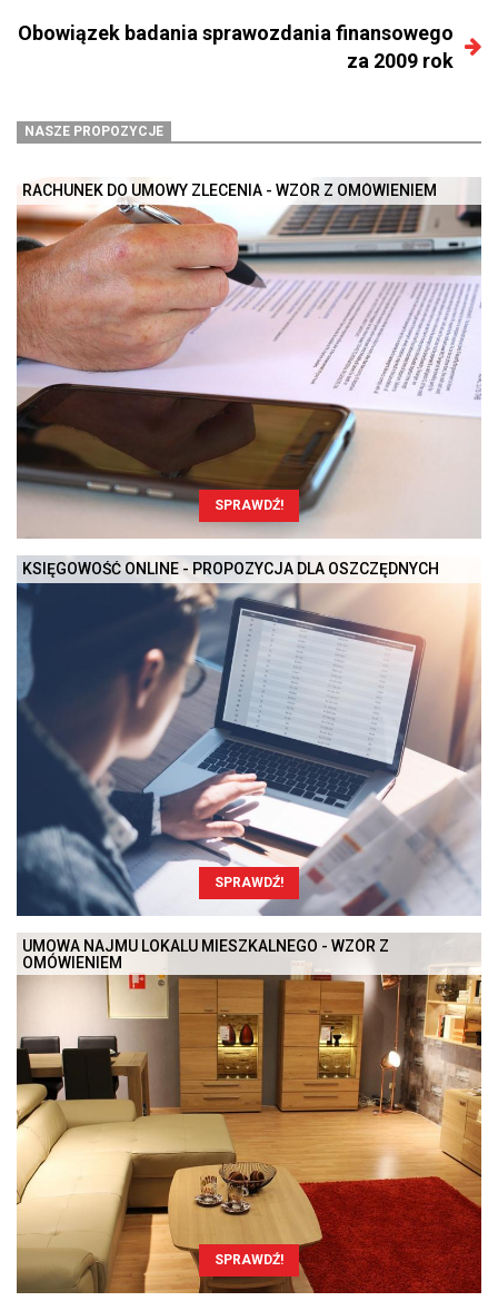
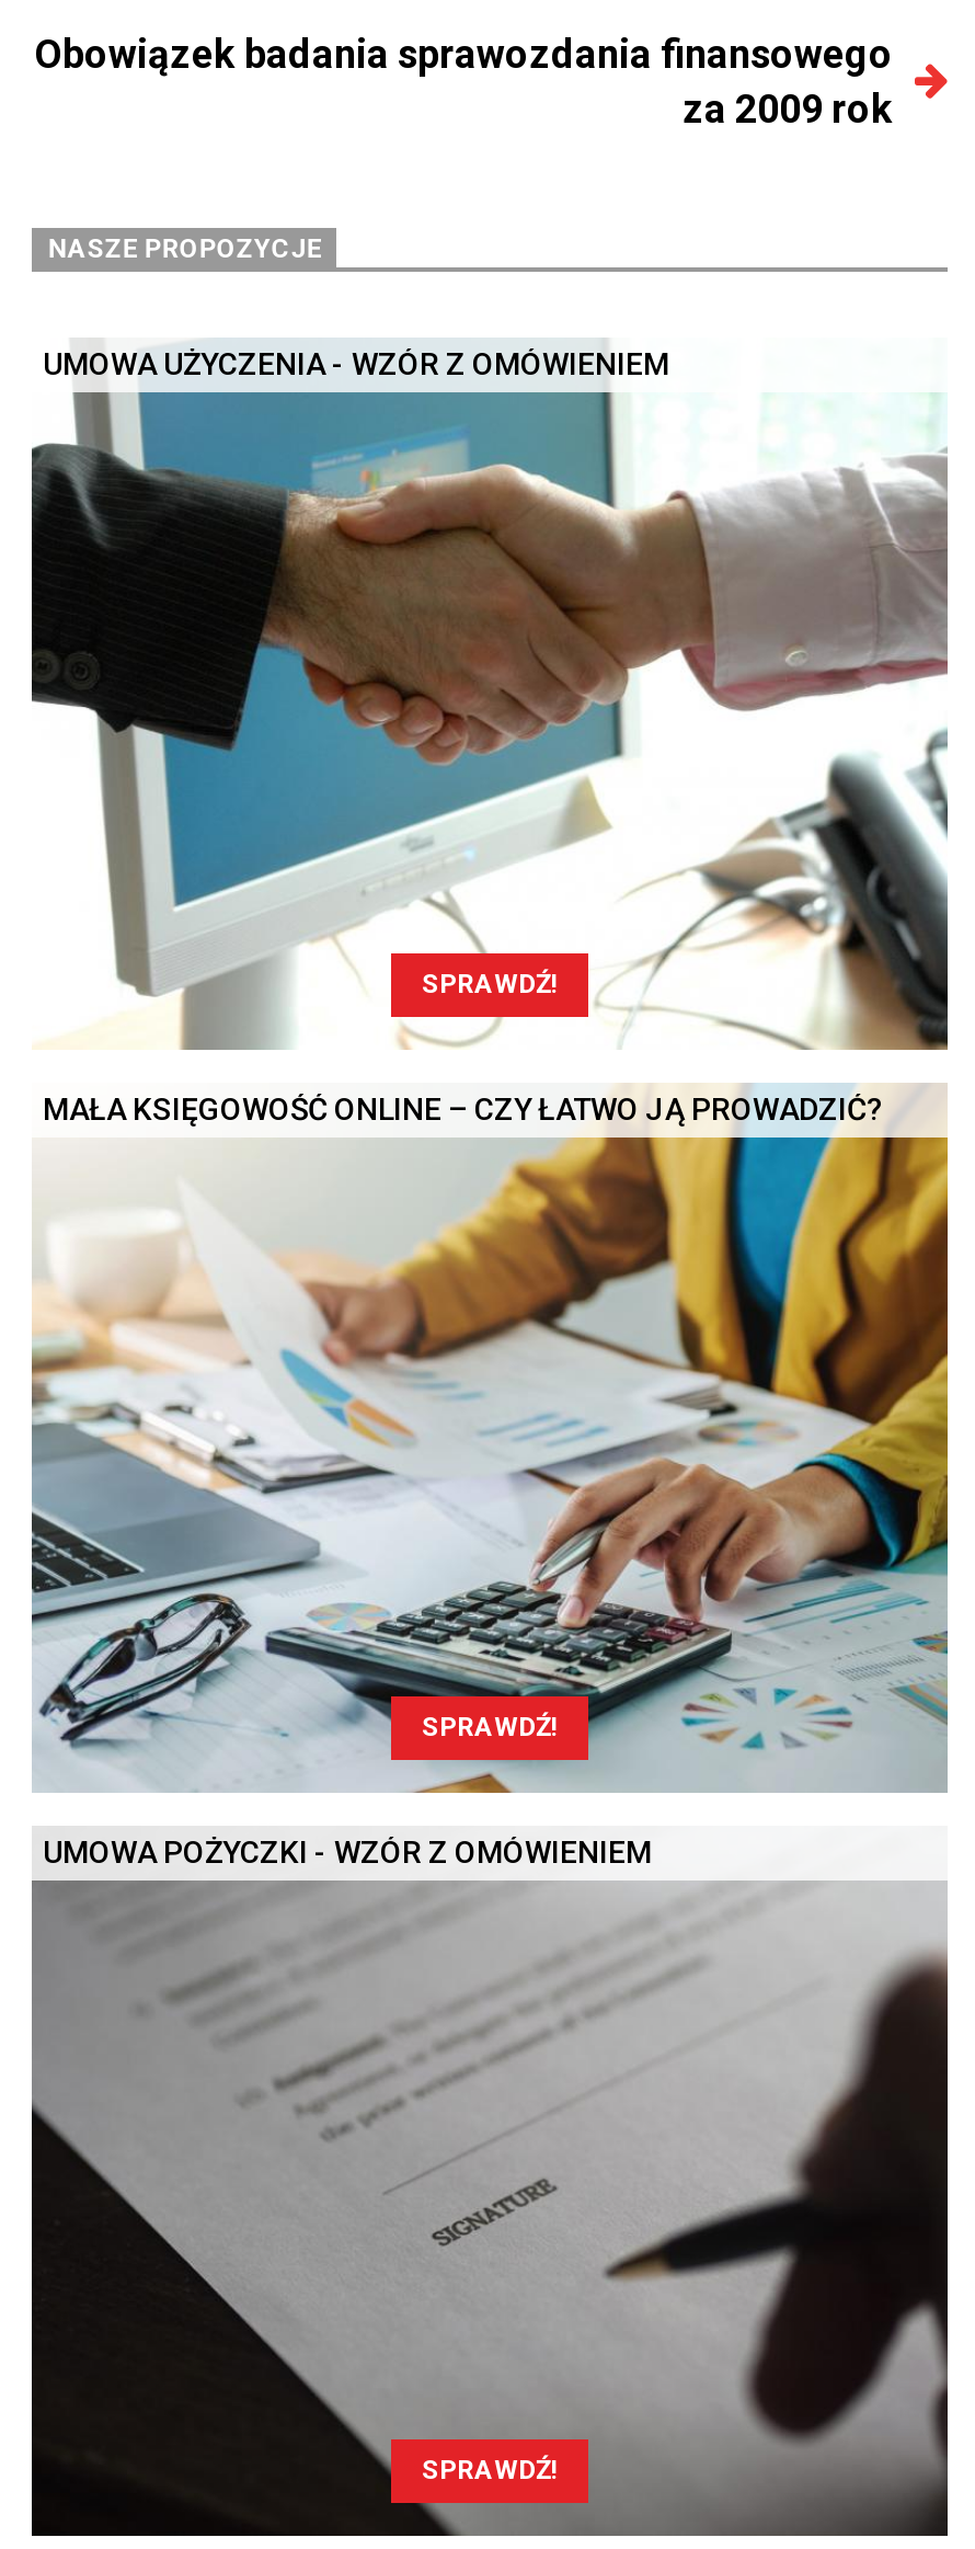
[16,179,482,539] [image] | RACHUNEK DO UMOWY ZLECENIA - WZÓR Z OMÓWIENIEM -> [30,344,950,1050] [image] | UMOWA UŻYCZENIA - WZÓR Z OMÓWIENIEM
[16,556,481,917] [image] | KSIĘGOWOŚĆ ONLINE - PROPOZYCJA DLA OSZCZĘDNYCH -> [30,1083,950,1795] [image] | MAŁA KSIĘGOWOŚĆ ONLINE – CZY ŁATWO JĄ PROWADZIĆ?
[16,934,482,1294] [image] | UMOWA NAJMU LOKALU MIESZKALNEGO - WZÓR Z | OMÓWIENIEM -> [30,1830,950,2538] [image] | UMOWA POŻYCZKI - WZÓR Z OMÓWIENIEM

